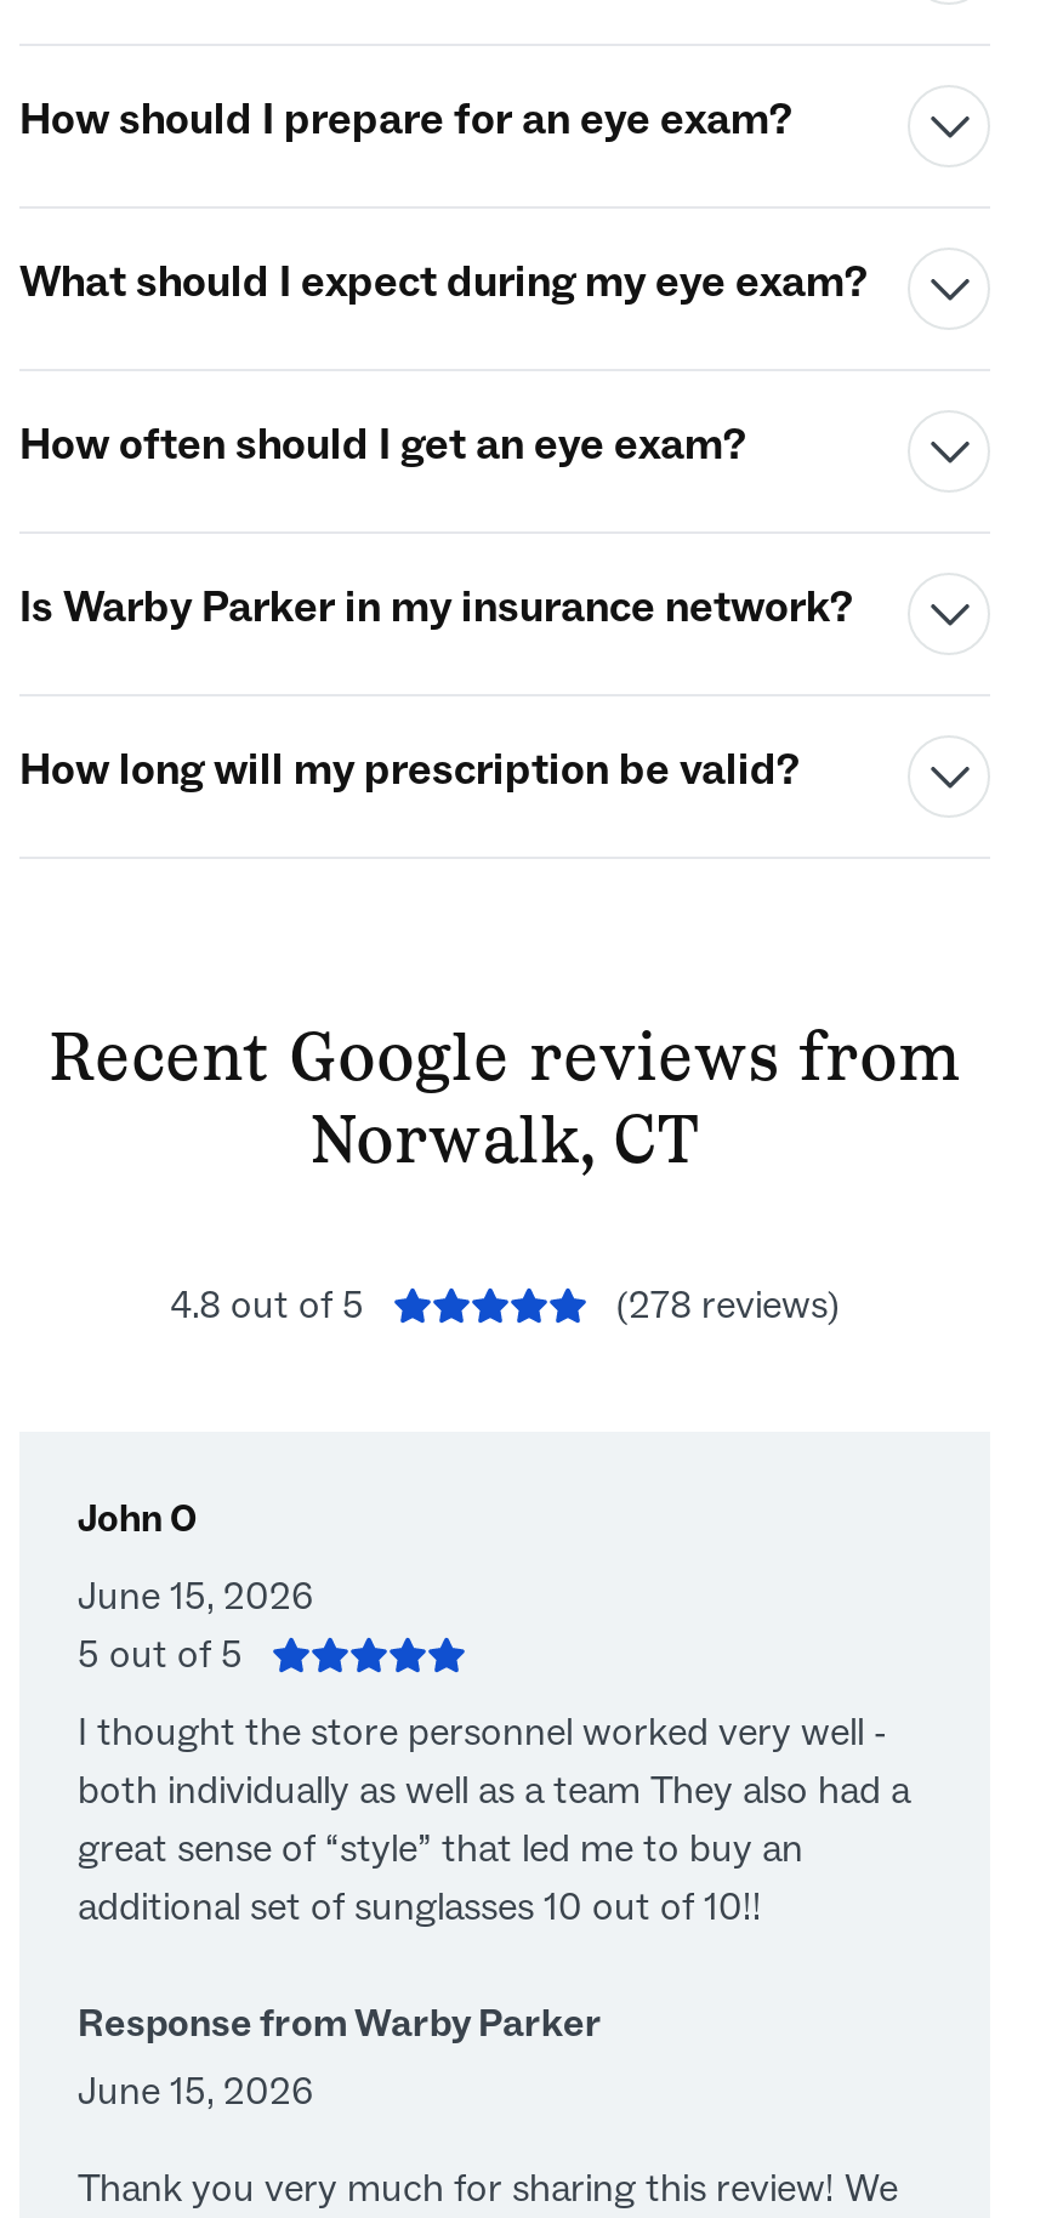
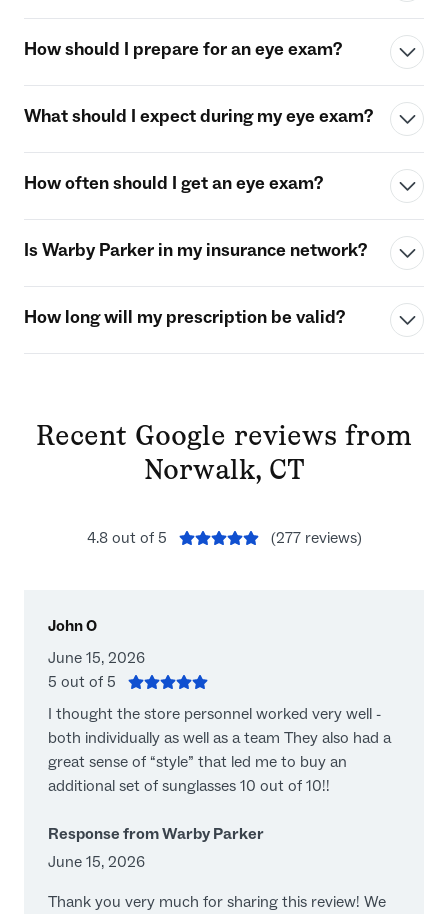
[616,1281,840,1327] (278 reviews) -> [270,528,361,547] (277 reviews)

